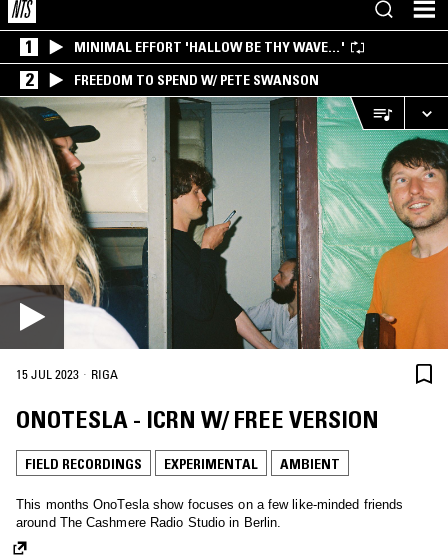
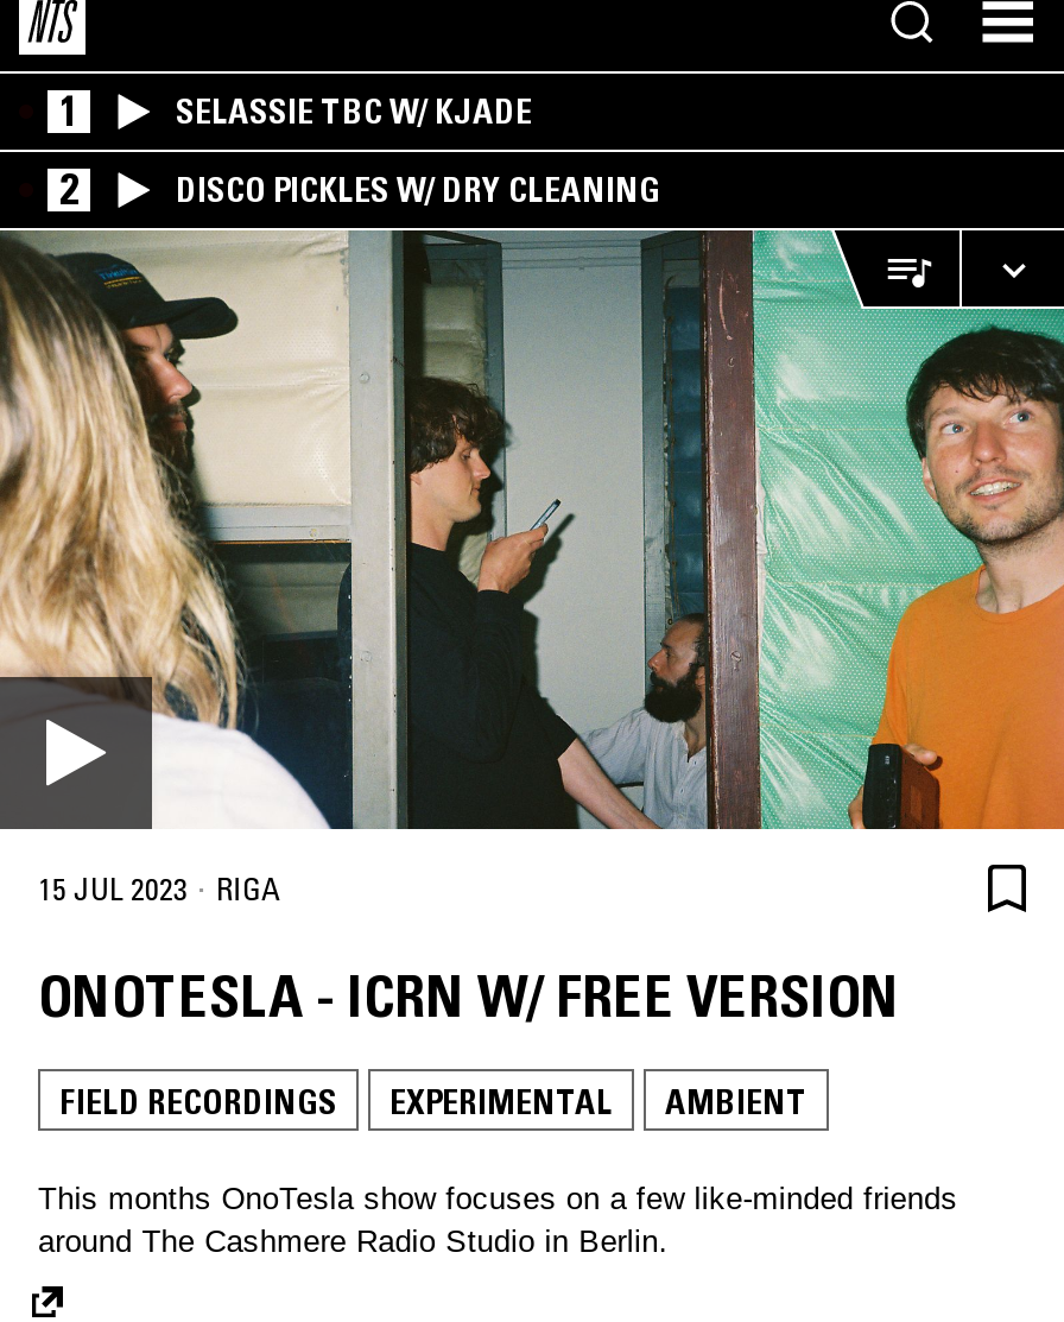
[74,38,345,56] MINIMAL EFFORT 'HALLOW BE THY WAVE…' -> [176,90,532,133] SELASSIE TBC W/ KJADE
[74,71,319,89] FREEDOM TO SPEND W/ PETE SWANSON -> [176,169,660,211] DISCO PICKLES W/ DRY CLEANING

